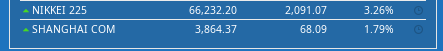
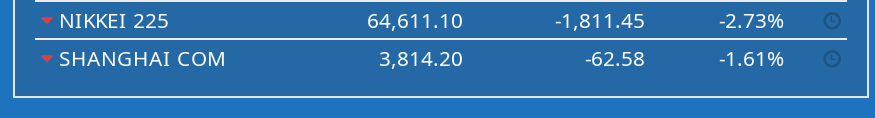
[189,3,237,17] 66,232.20 -> [367,6,463,34] 64,611.10
[285,3,327,17] 2,091.07 -> [555,6,645,34] -1,811.45
[364,3,394,17] 3.26% -> [719,6,785,34] -2.73%
[195,22,237,36] 3,864.37 -> [379,44,463,72] 3,814.20
[300,22,327,36] 68.09 -> [585,44,645,72] -62.58
[364,22,394,36] 1.79% -> [719,44,785,72] -1.61%

